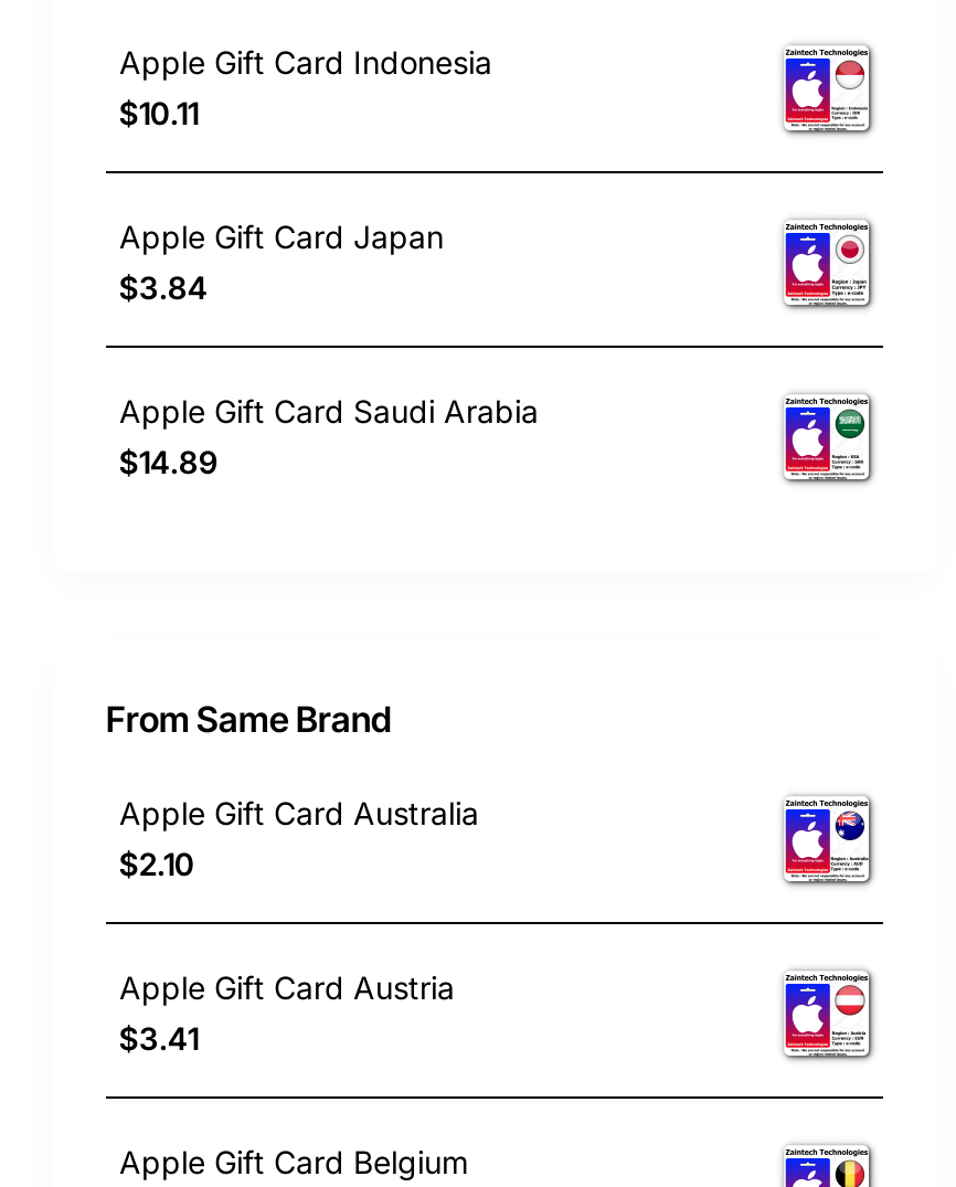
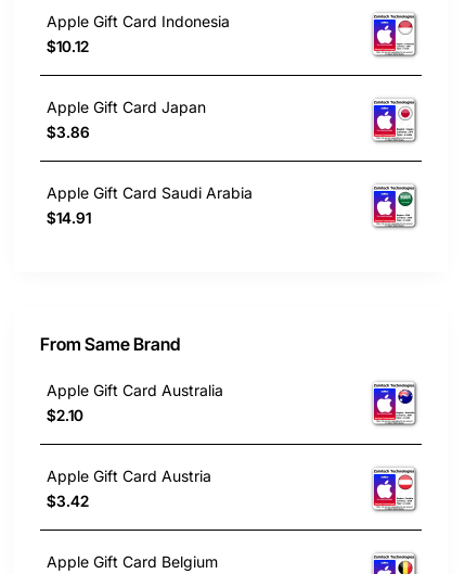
[119,95,199,132] $10.11 -> [47,37,89,56] $10.12
[119,269,208,307] $3.84 -> [47,123,90,141] $3.86
[119,443,219,481] $14.89 -> [47,209,91,227] $14.91
[119,1020,199,1057] $3.41 -> [47,492,89,510] $3.42

